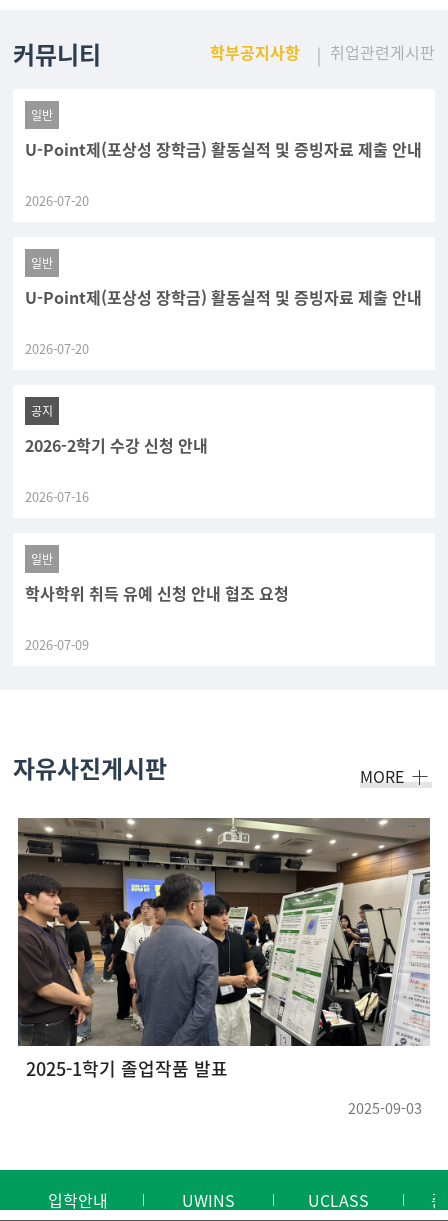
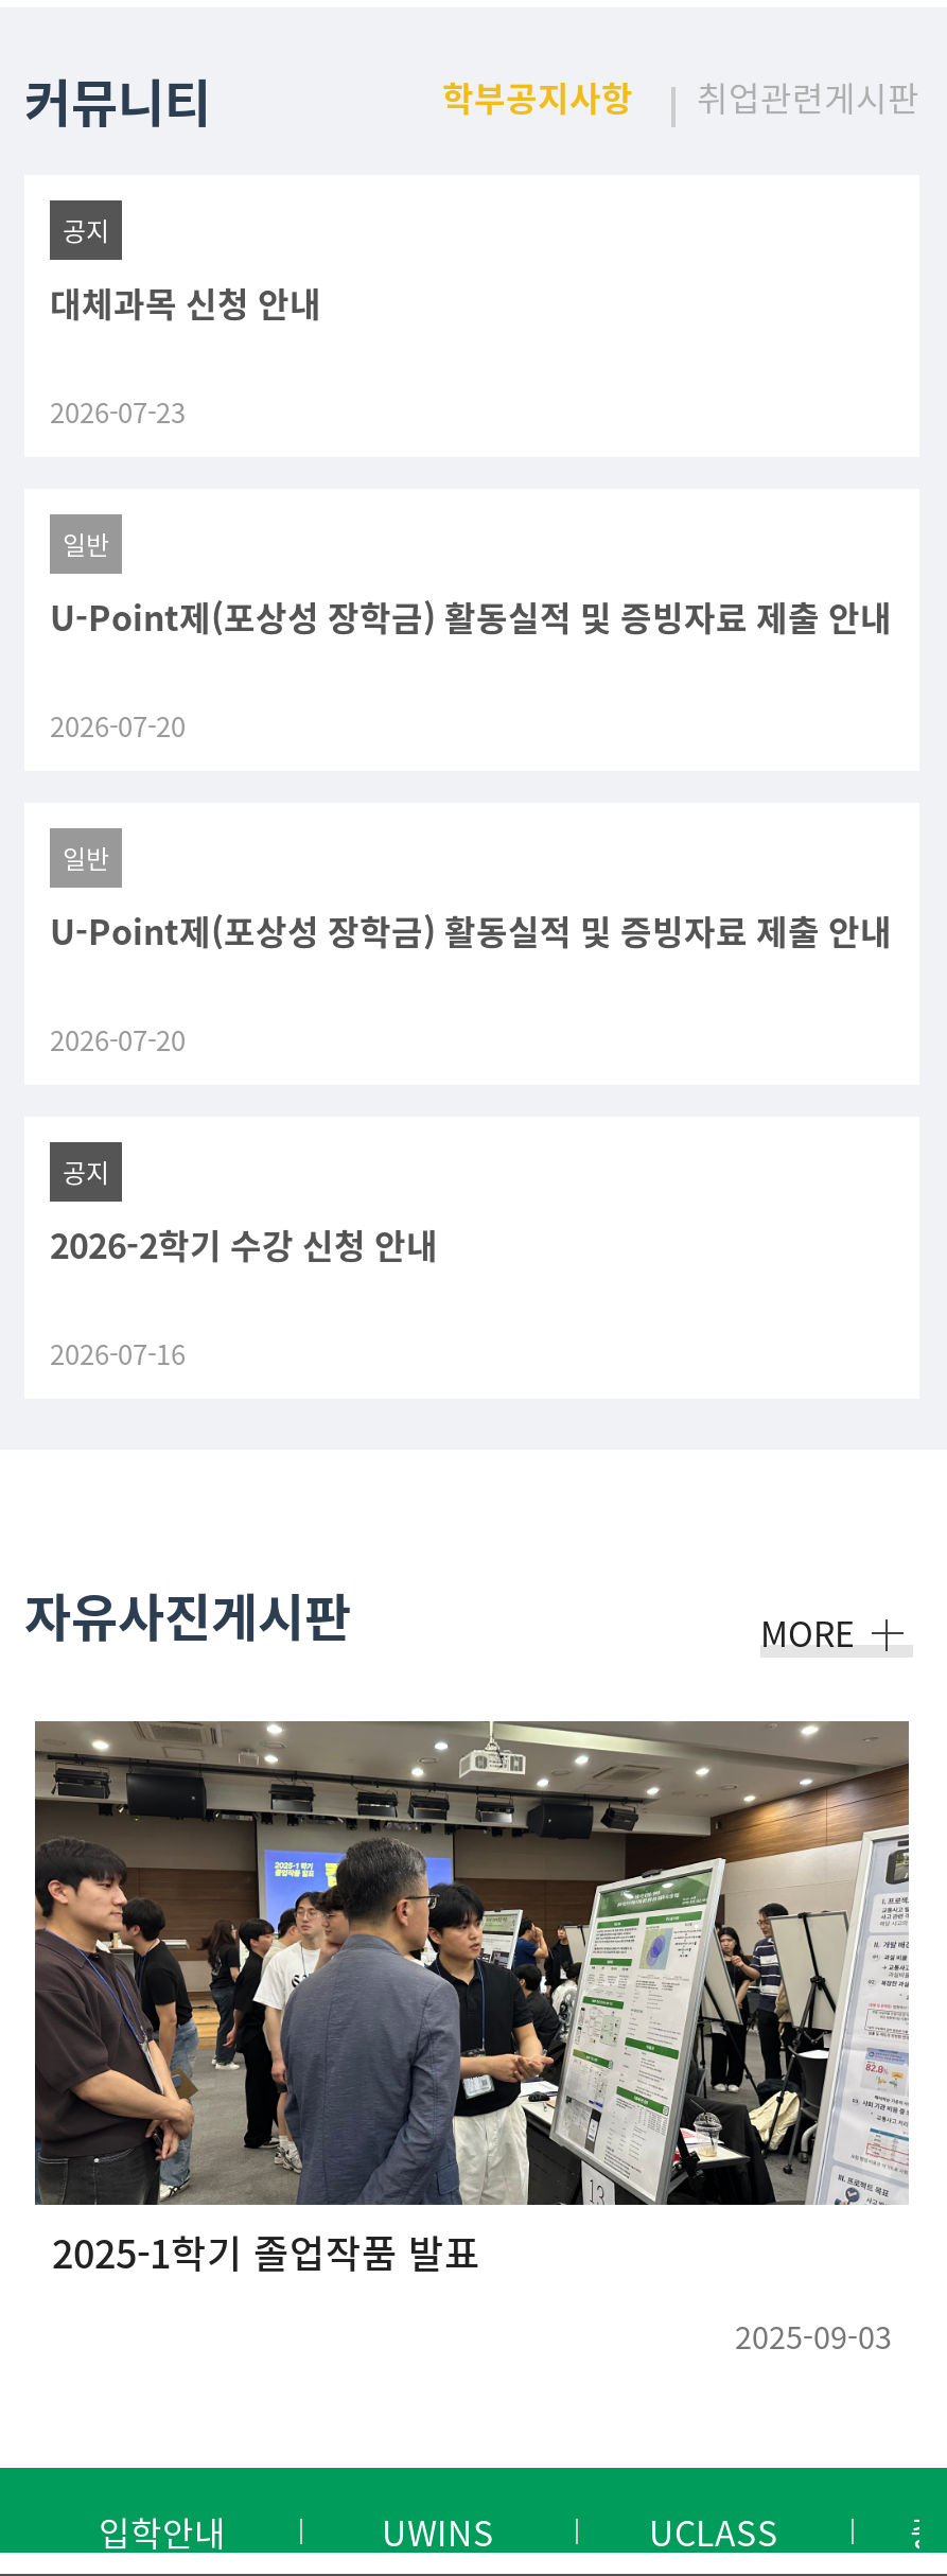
none -> [50,211,321,432] 공지 | 대체과목 신청 안내 | 2026-07-23
moved [25,106,208,506] -> [50,525,438,1373]: 일반 | 2026-07-20 | 일반 | 2026-07-20 | 공지 | 2026-2학기 수강 신청 안내 | 2026-07-16
[25,550,289,654] 일반 | 학사학위 취득 유예 신청 안내 협조 요청 | 2026-07-09 -> none

